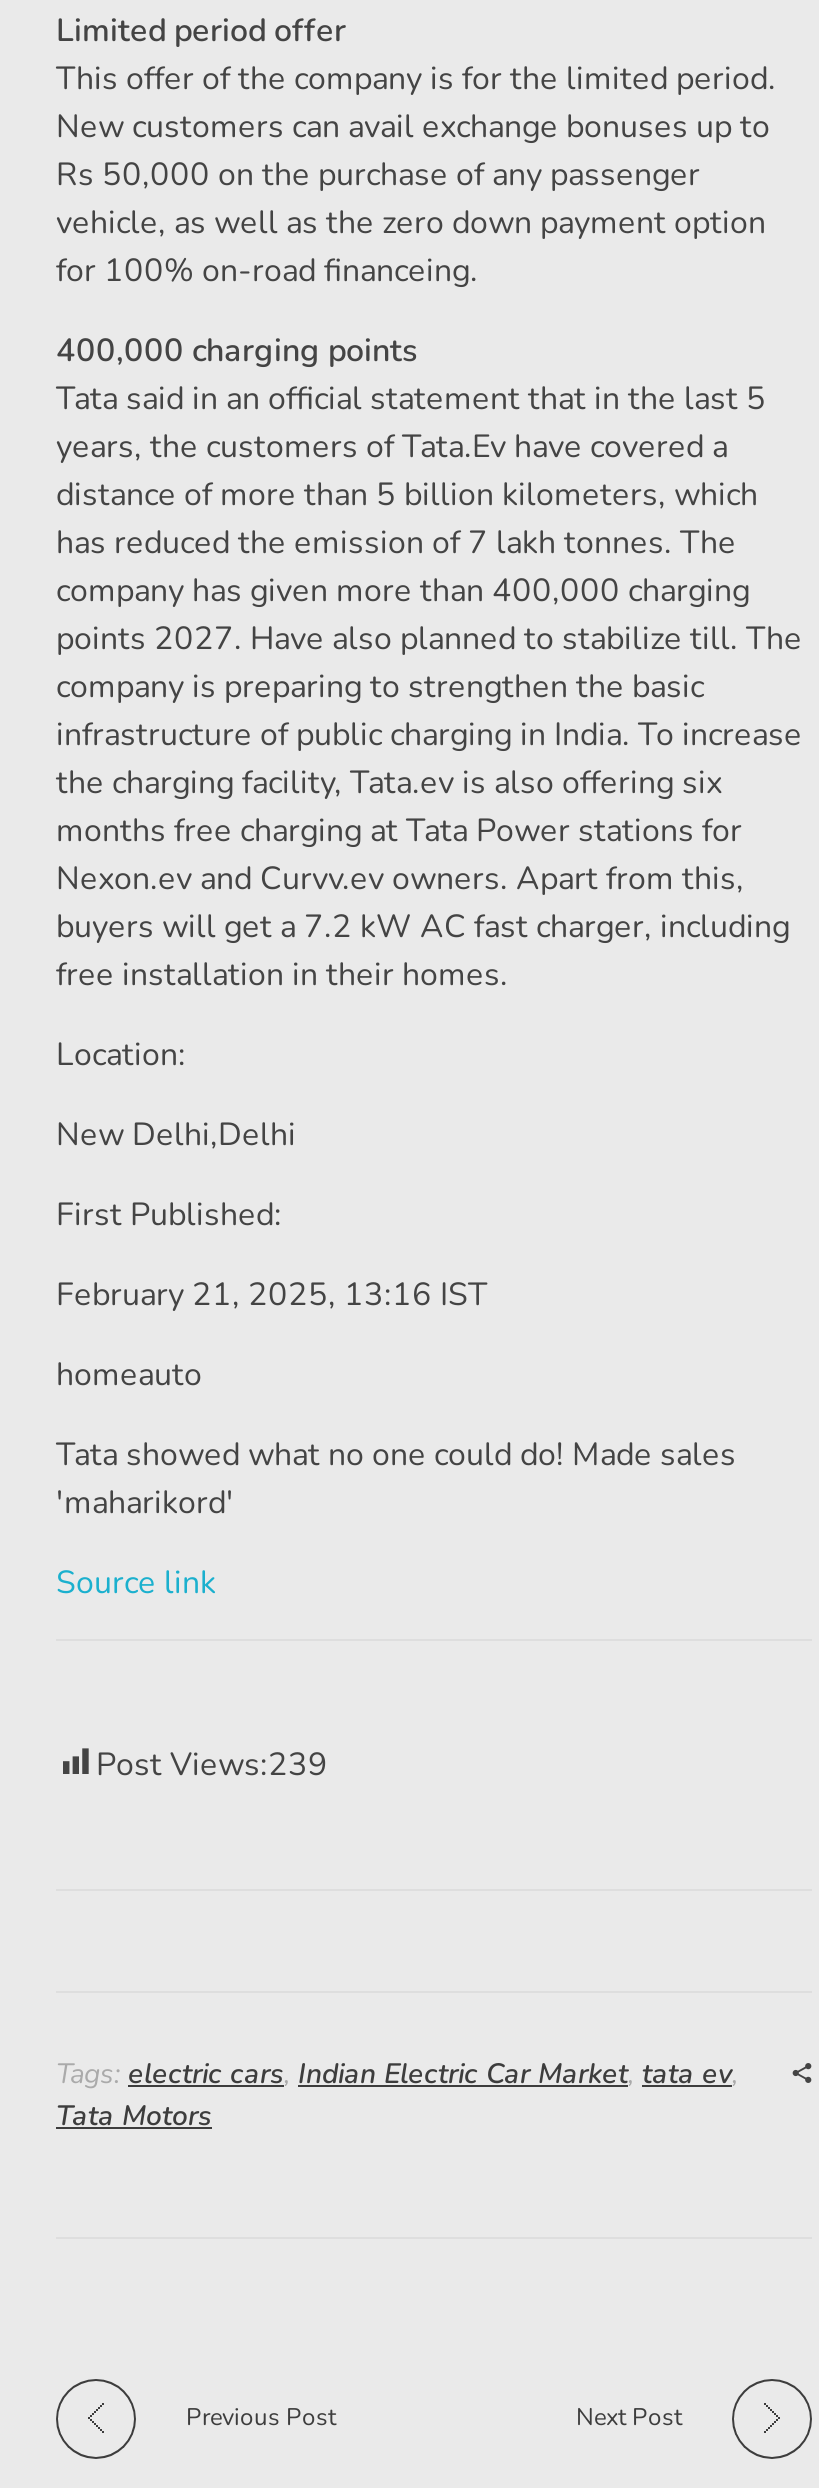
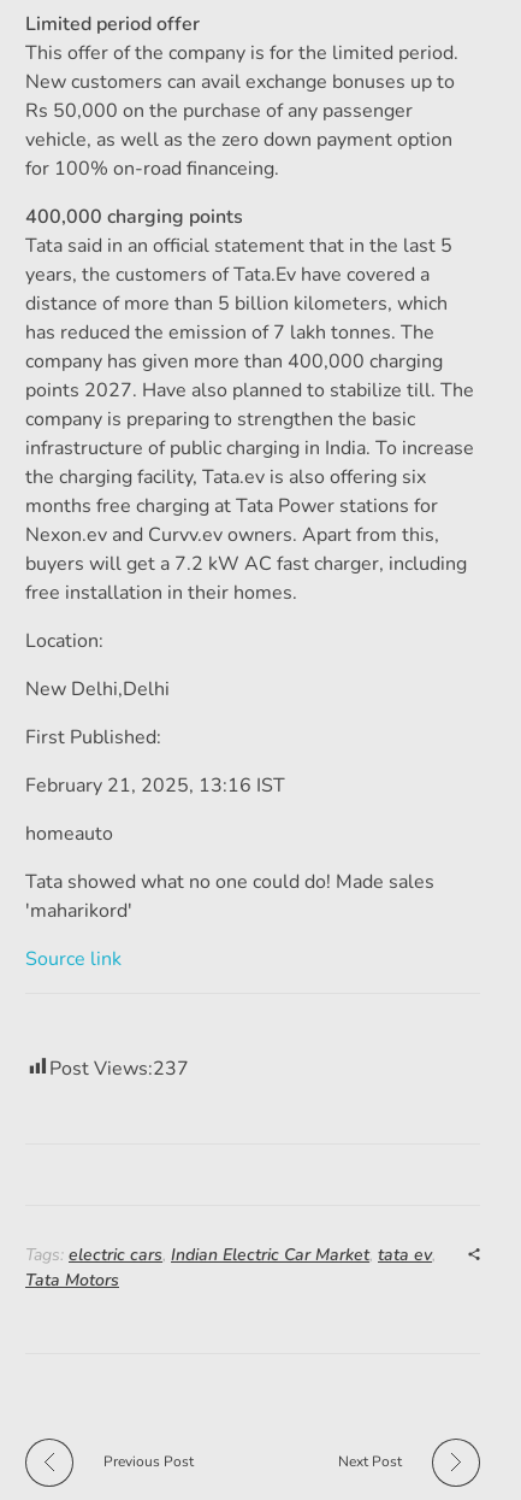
[96,1743,328,1787] Post Views:239 -> [49,1055,189,1082] Post Views:237

